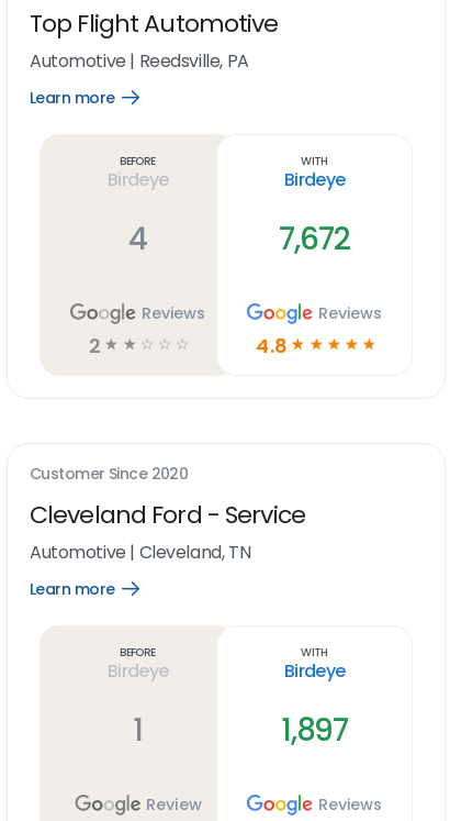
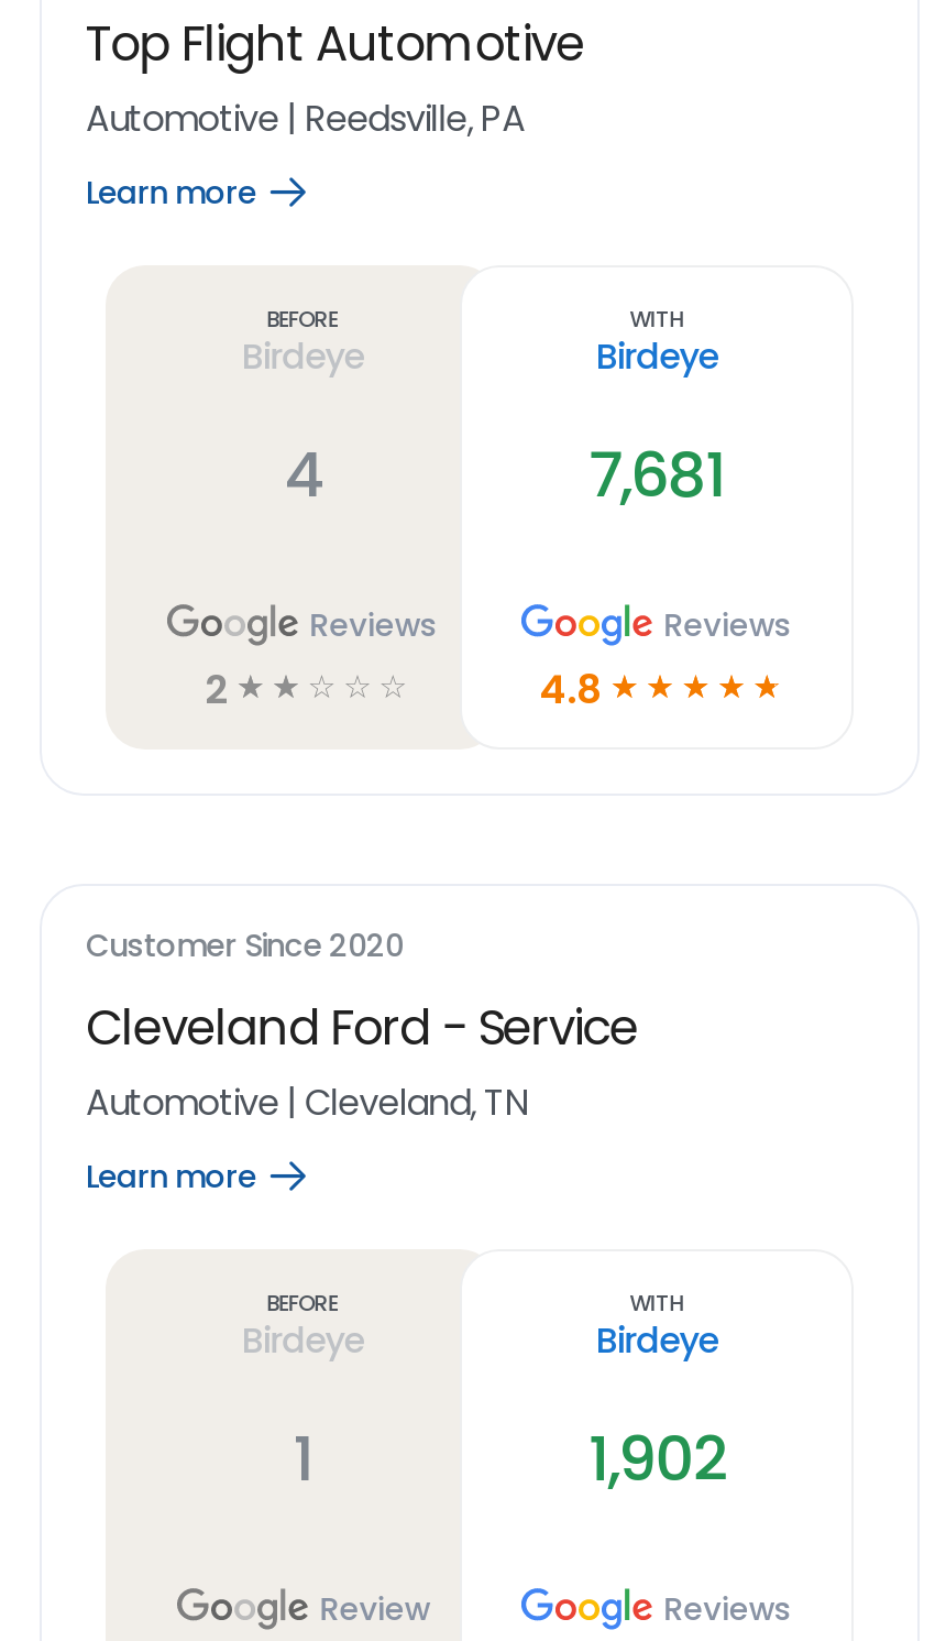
[279,217,350,260] 7,672 -> [589,431,724,517] 7,681
[281,708,348,751] 1,897 -> [588,1415,725,1501] 1,902

